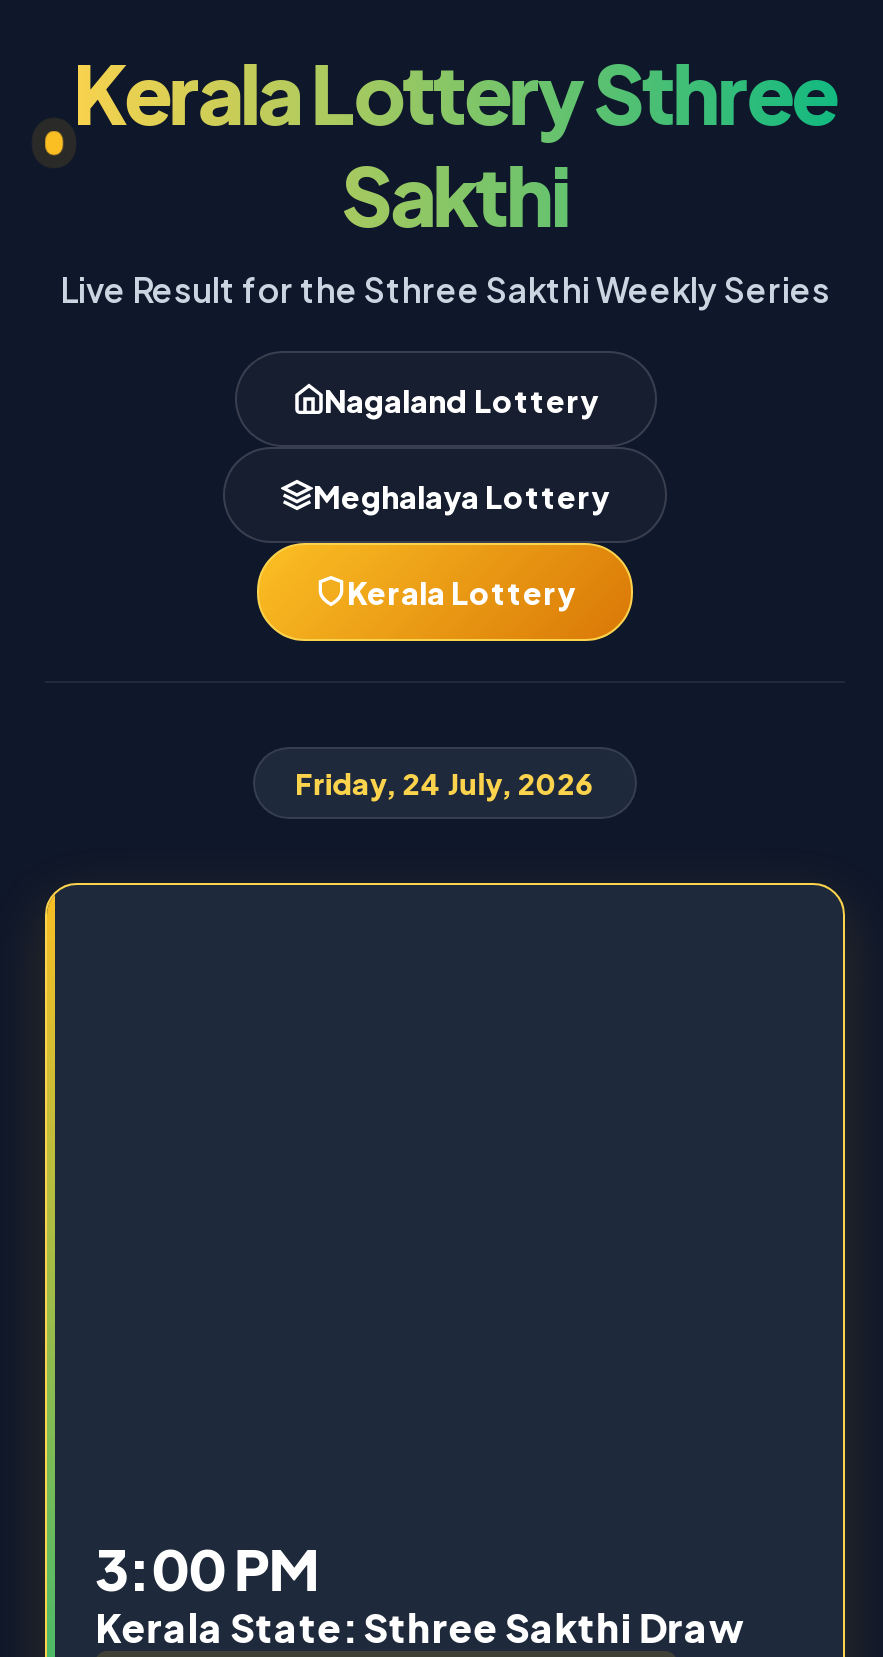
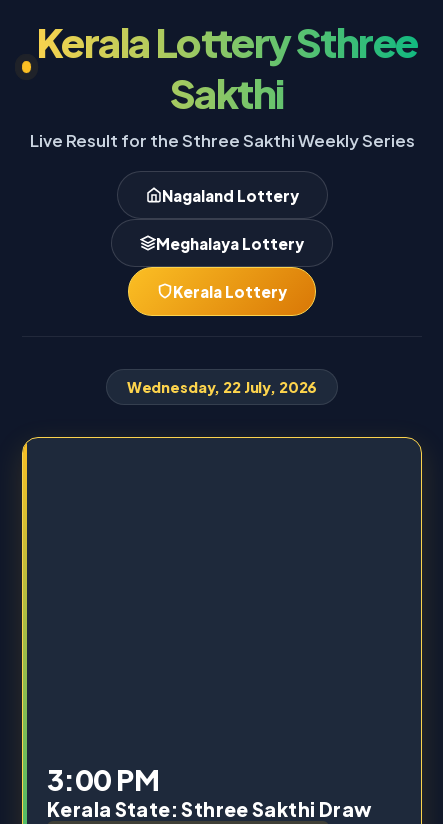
[295,764,595,800] Friday, 24 July, 2026 -> [127,378,317,396] Wednesday, 22 July, 2026

